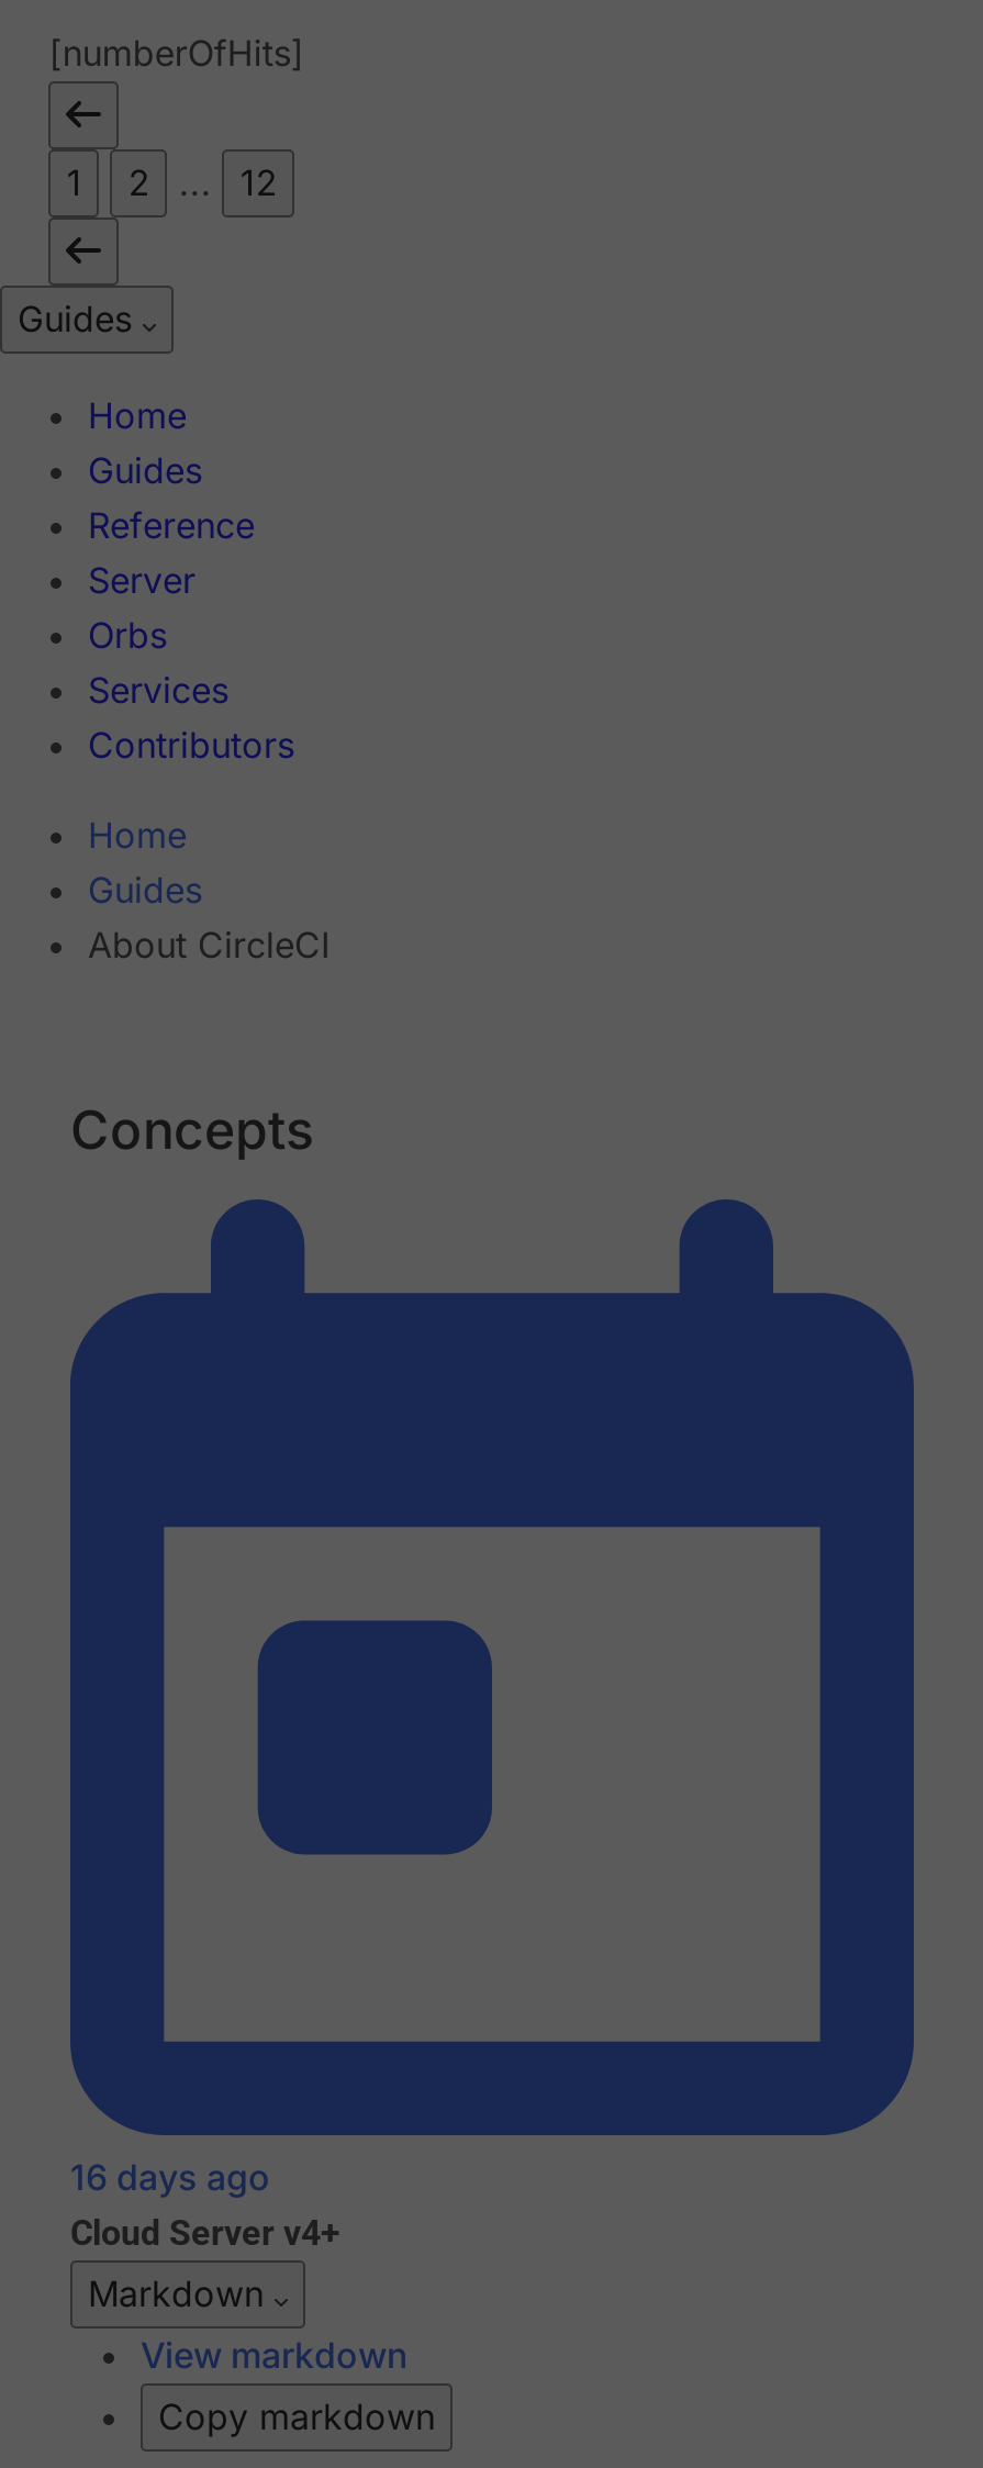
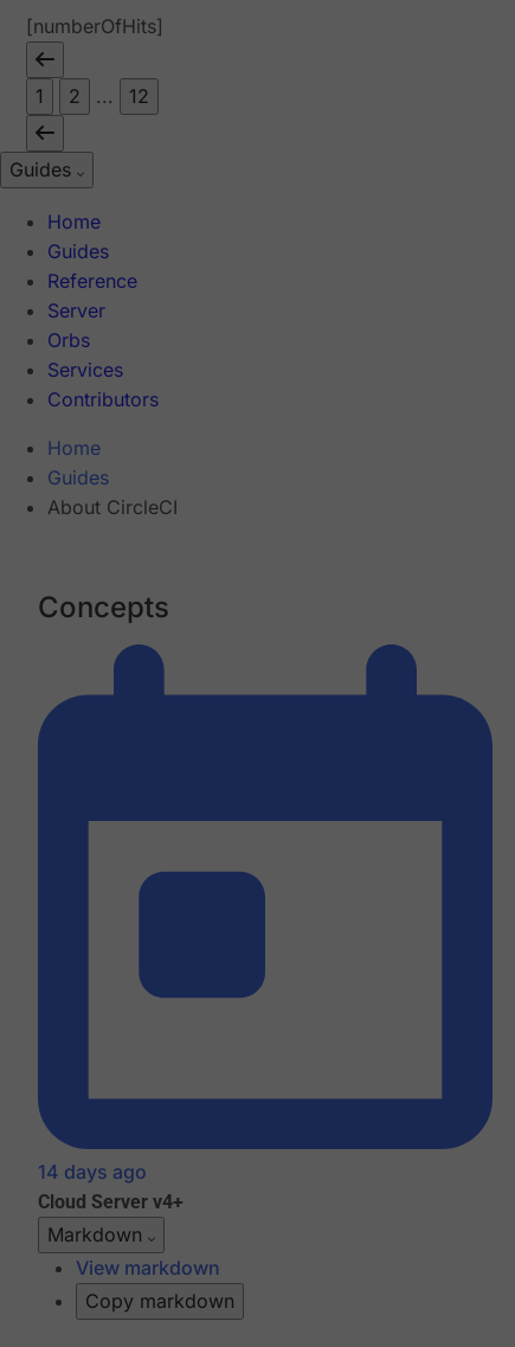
[70,2156,270,2200] 16 days ago -> [38,1160,147,1184] 14 days ago

